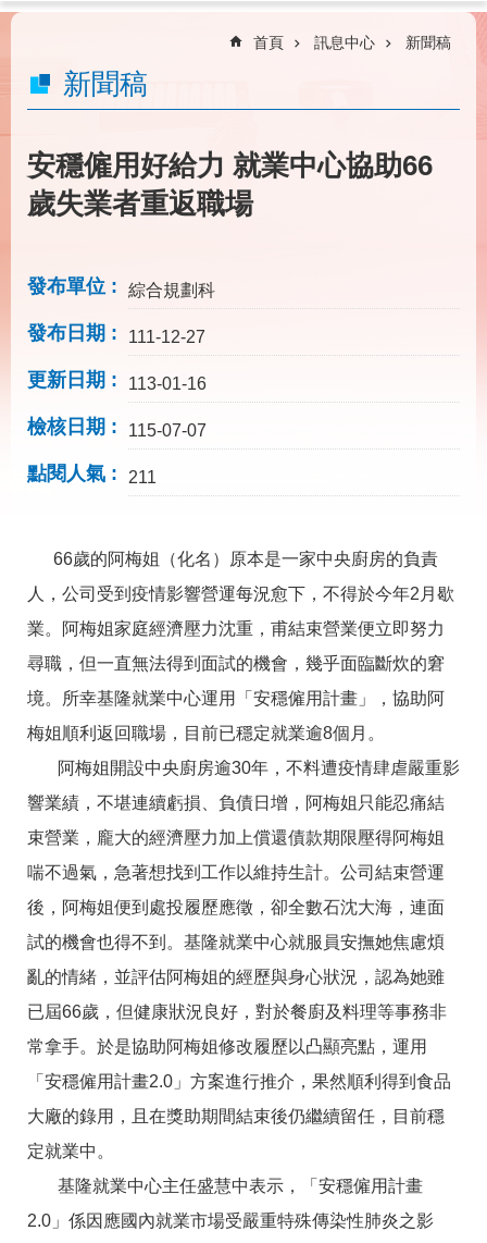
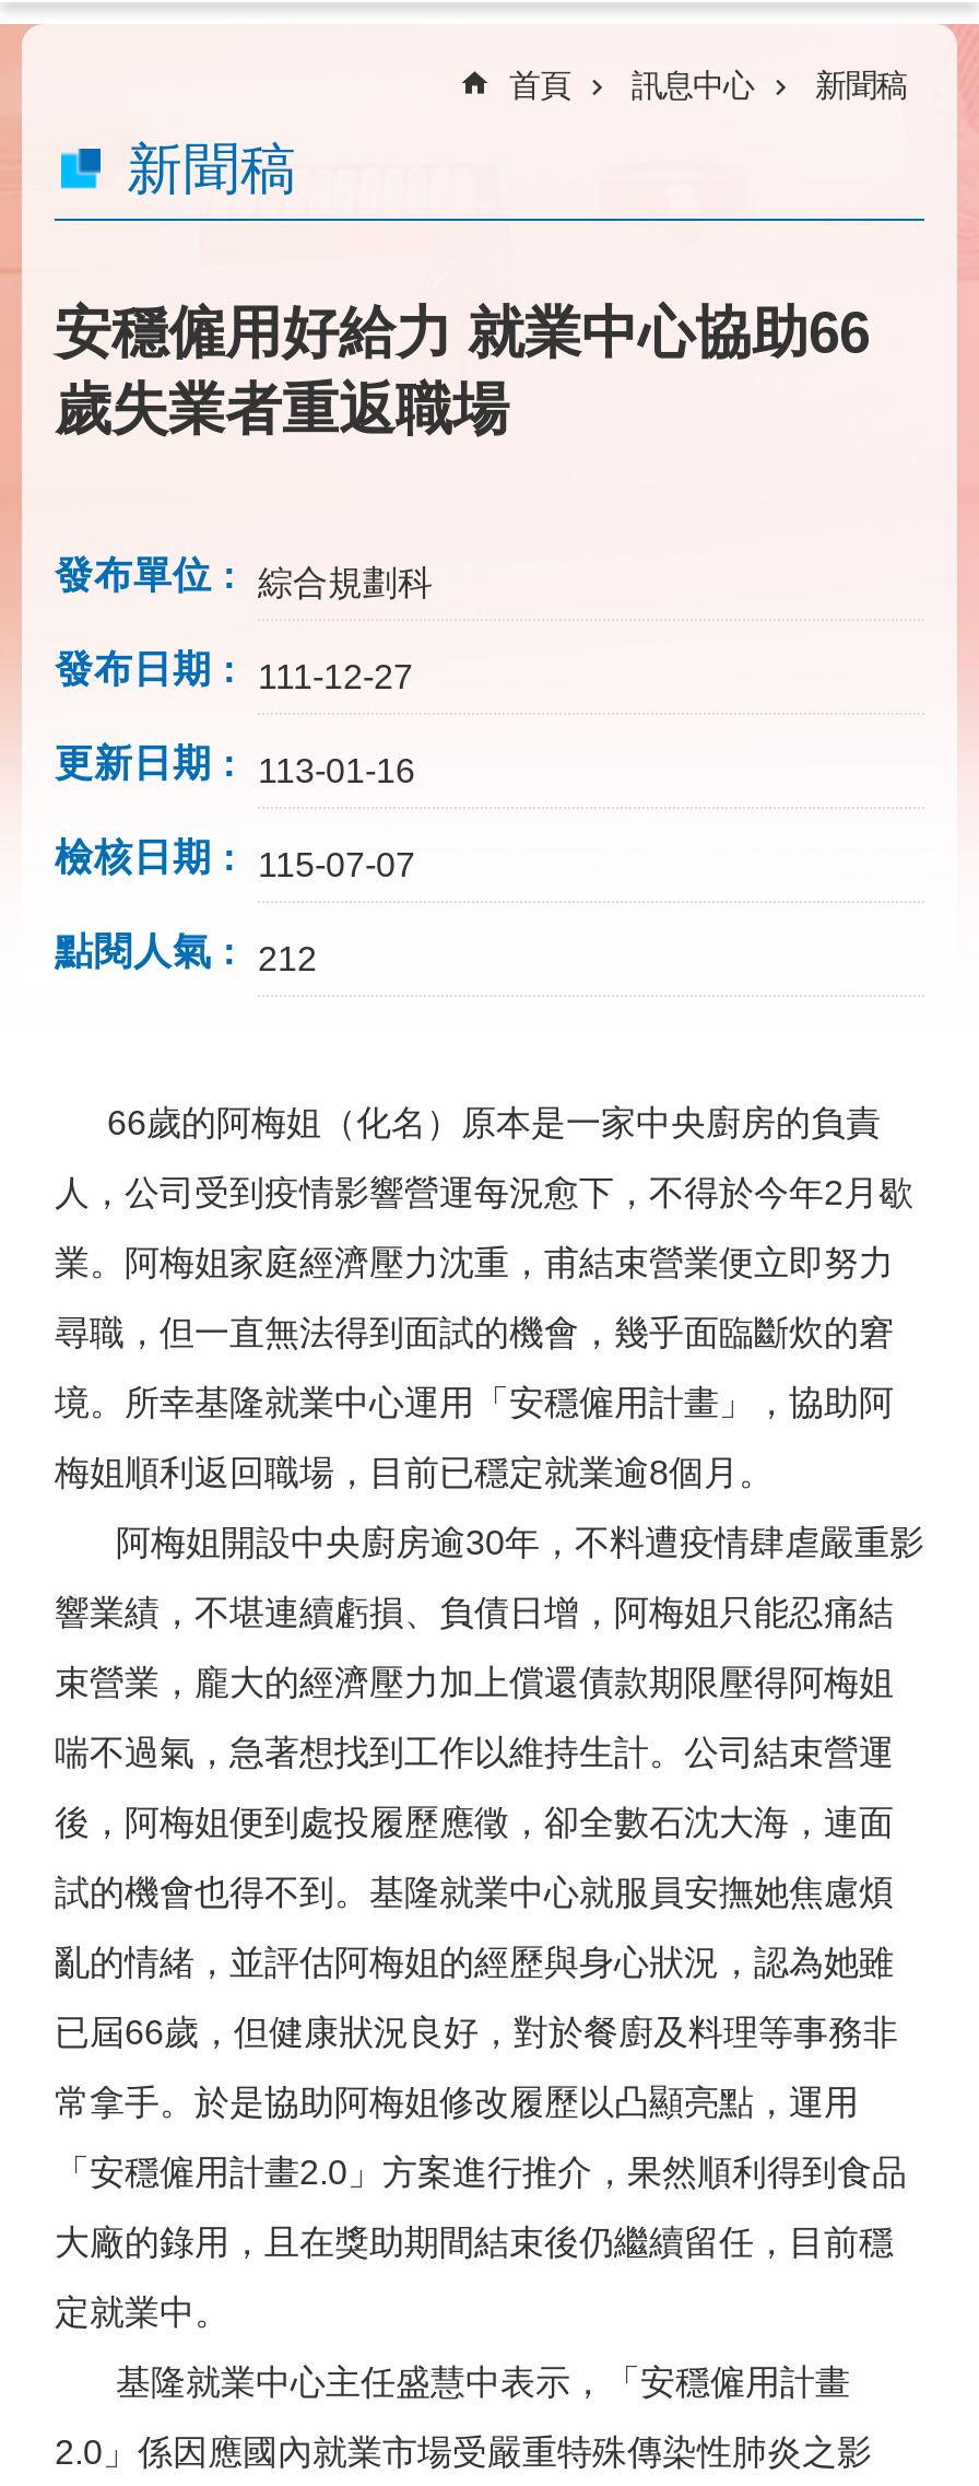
[27,463,157,487] 點閱人氣 211 -> [55,930,317,978] 點閱人氣 212

